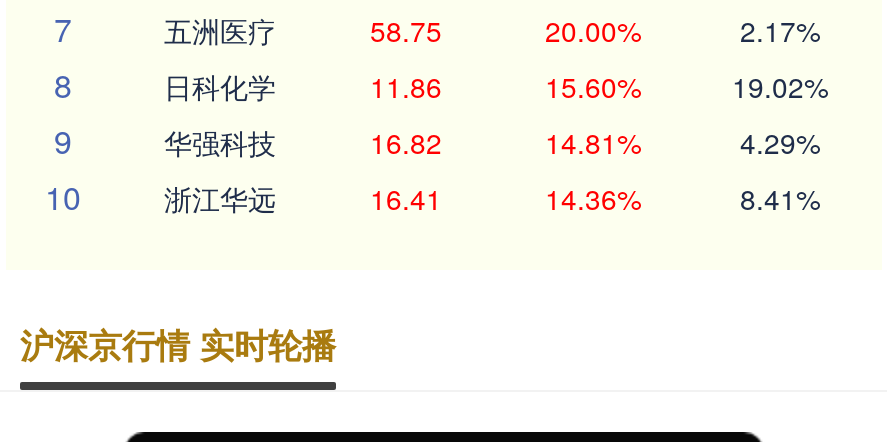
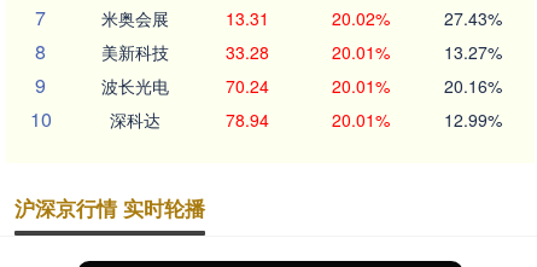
[164,11,820,51] 五洲医疗 | 58.75 | 20.00% | 2.17% -> [101,7,502,31] 米奥会展 | 13.31 | 20.02% | 27.43%
[164,67,828,107] 日科化学 | 11.86 | 15.60% | 19.02% -> [101,40,502,65] 美新科技 | 33.28 | 20.01% | 13.27%
[164,123,820,163] 华强科技 | 16.82 | 14.81% | 4.29% -> [101,74,502,98] 波长光电 | 70.24 | 20.01% | 20.16%
[164,179,820,219] 浙江华远 | 16.41 | 14.36% | 8.41% -> [110,108,502,132] 深科达 | 78.94 | 20.01% | 12.99%

